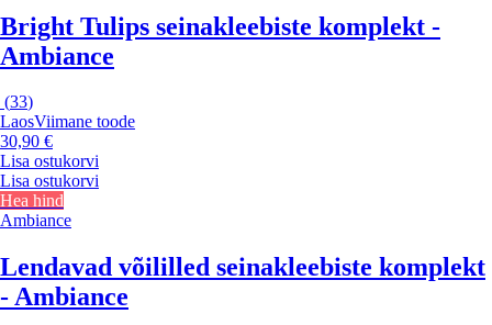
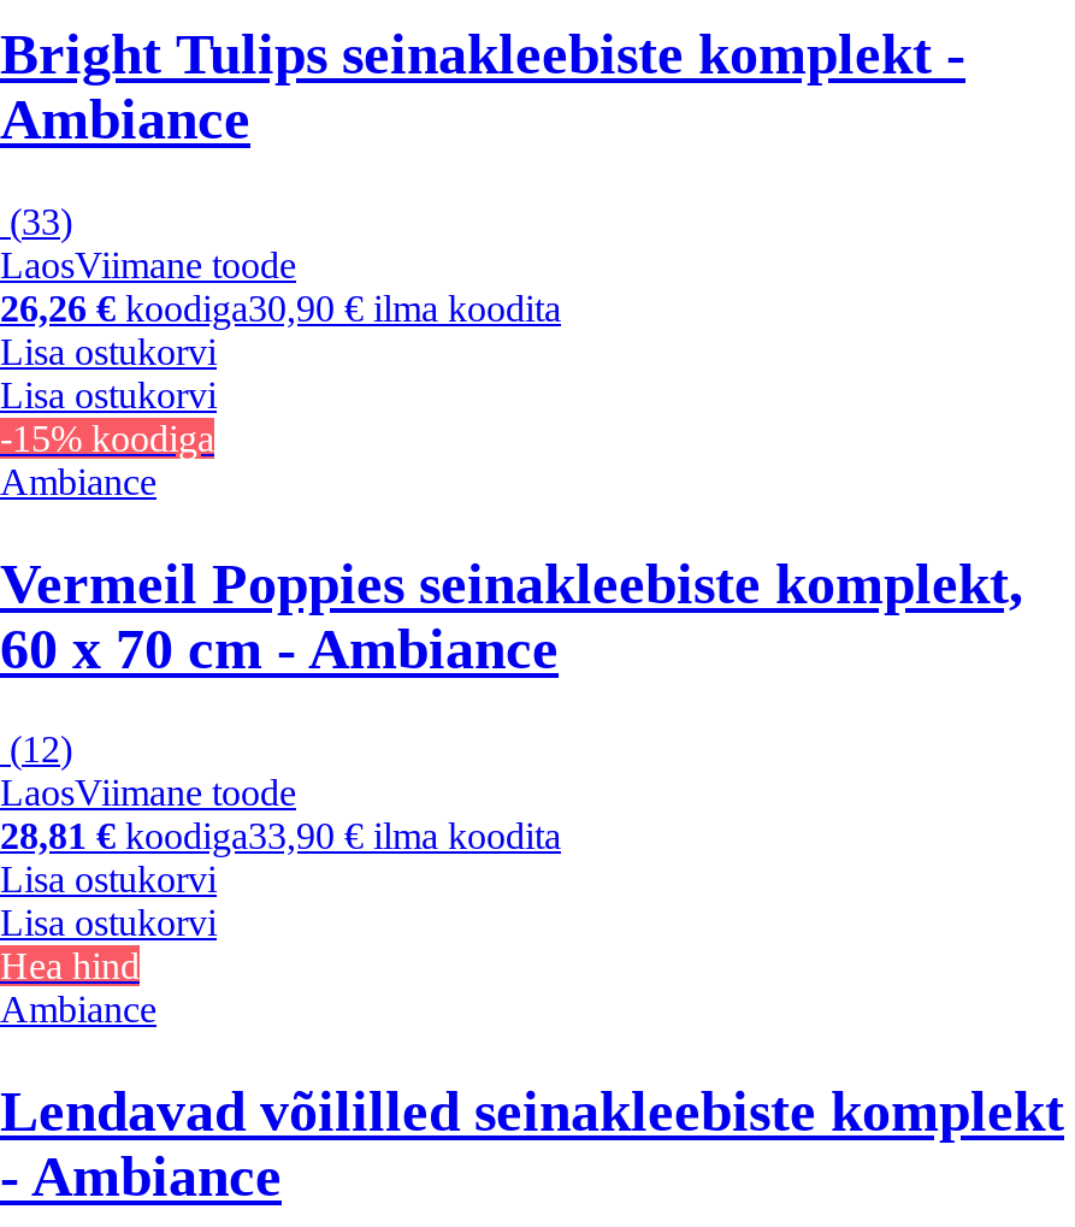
[0,132,53,151] 30,90 € -> [0,286,1023,857] 26,26 €koodiga30,90 € ilma koodita | Lisa ostukorvi | Lisa ostukorvi | -15% koodiga | Ambiance | Vermeil Poppies seinakleebiste komplekt, | 60 x 70 cm - Ambiance | (12) | LaosViimane toode | 28,81 €koodiga33,90 € ilma koodita

